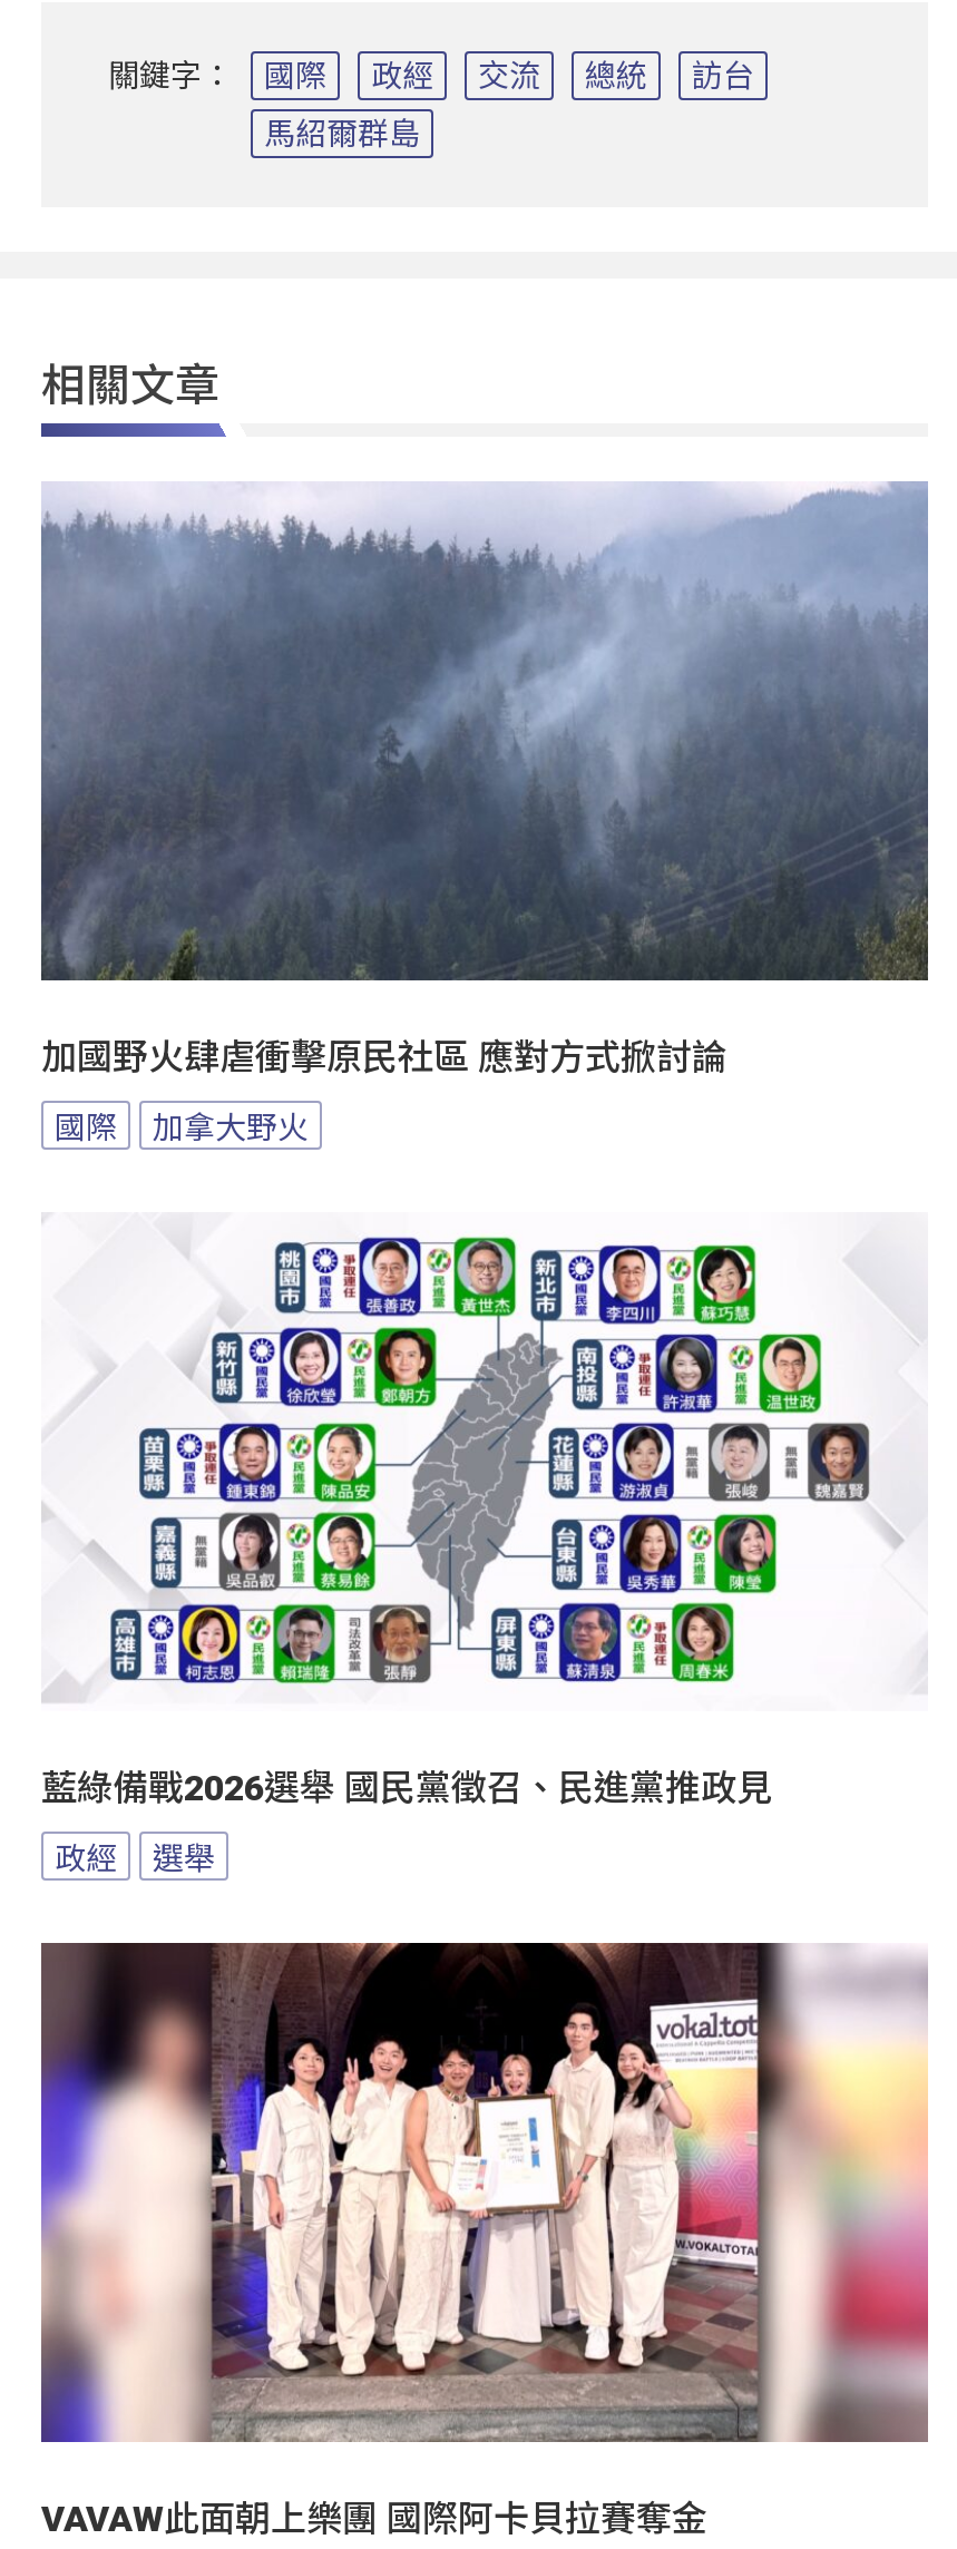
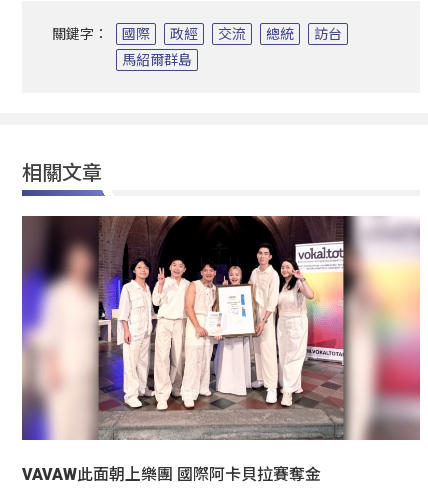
[41,481,930,1147] [image] | 加國野火肆虐衝擊原民社區 應對方式掀討論 | 國際 | 加拿大野火 -> none
[41,1237,872,1878] [image] | 藍綠備戰2026選舉 國民黨徵召、民進黨推政見 | 政經 | 選舉 -> none

